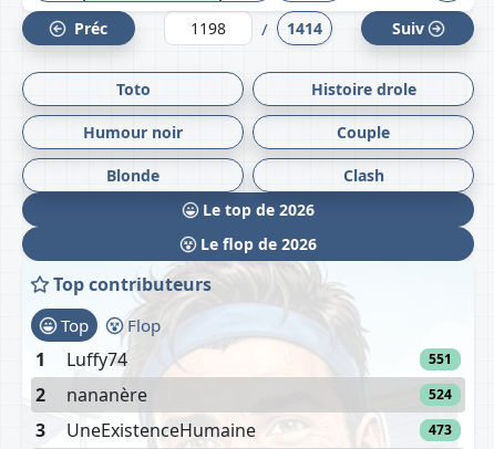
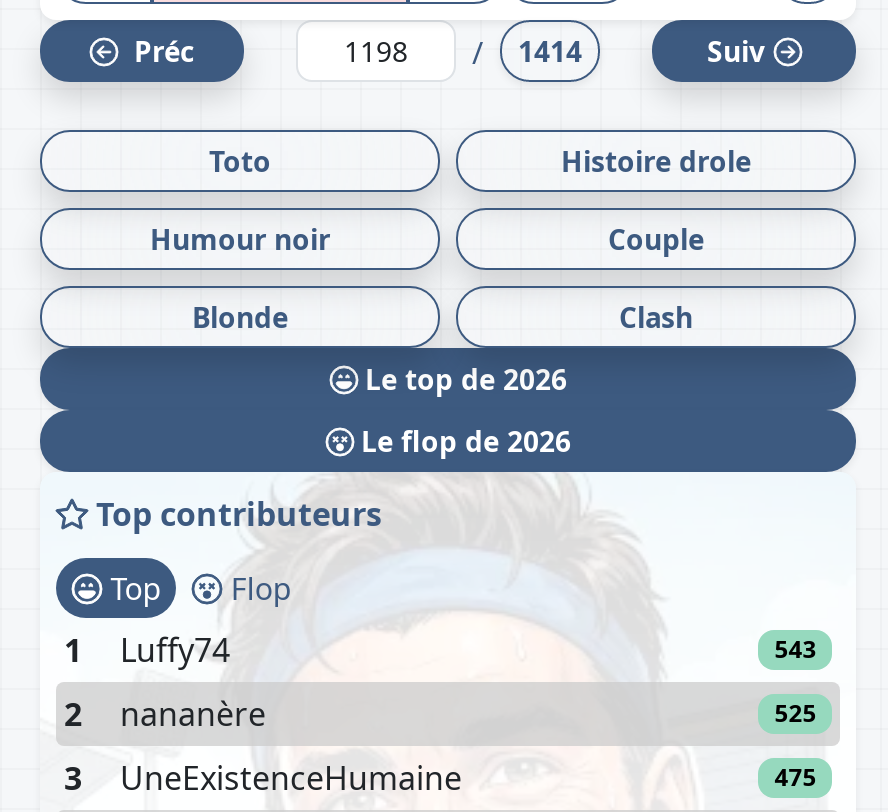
[429,349,452,368] 551 -> [774,632,816,666] 543
[429,385,452,404] 524 -> [774,696,816,730] 525
[429,420,452,439] 473 -> [774,760,816,794] 475

